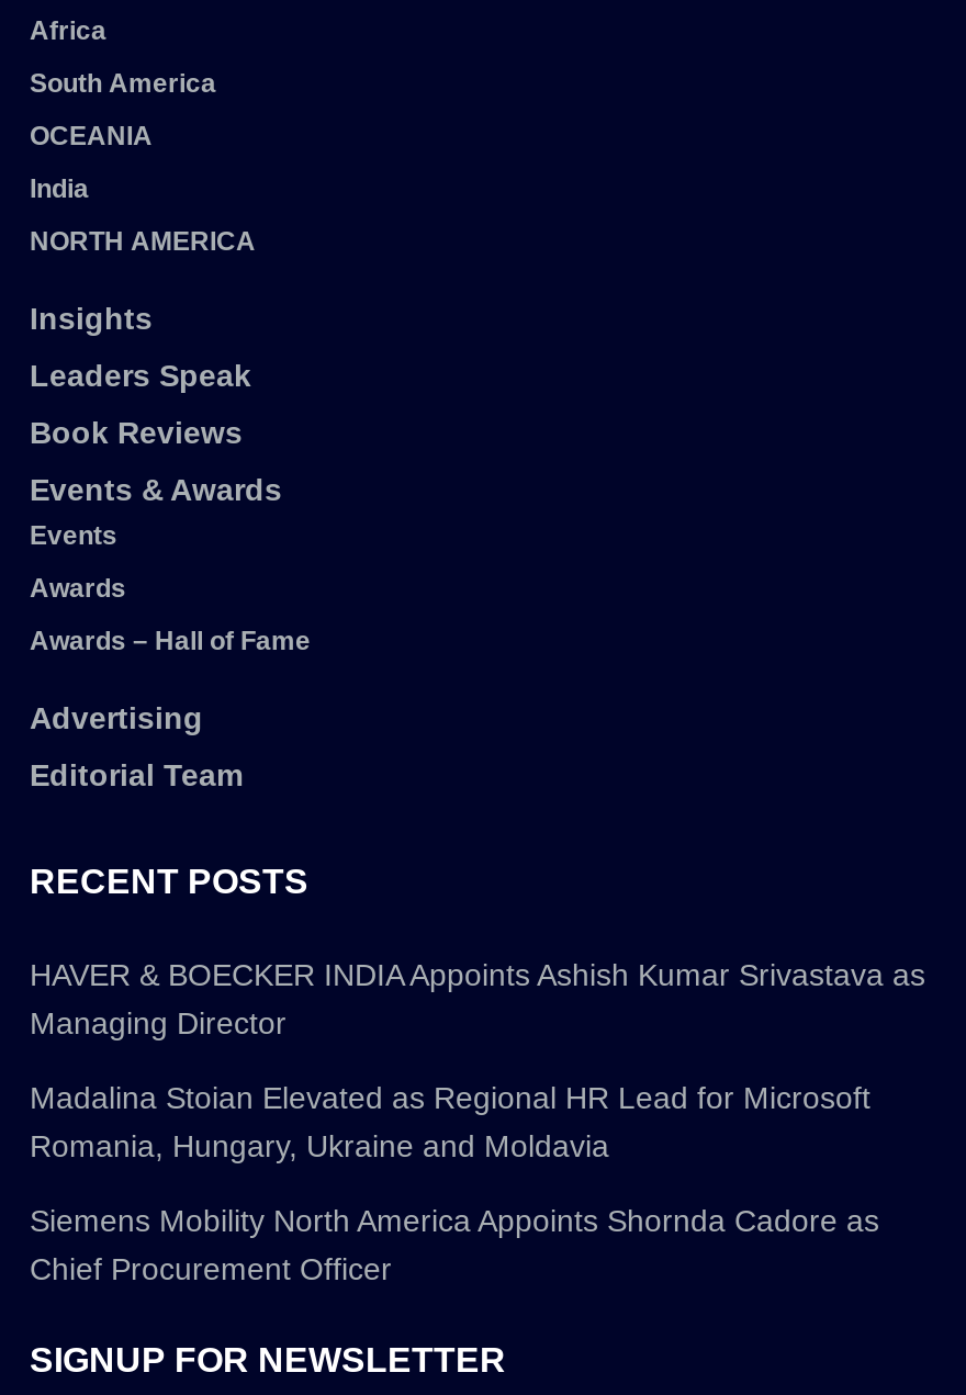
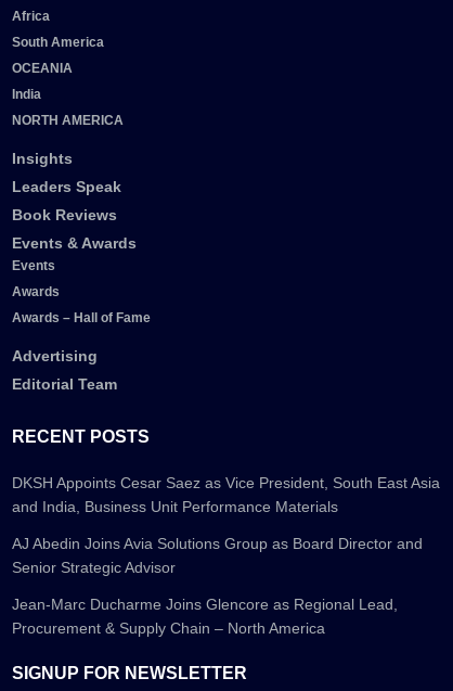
[30,956,925,1040] HAVER & BOECKER INDIA Appoints Ashish Kumar Srivastava as | Managing Director -> [12,474,440,515] DKSH Appoints Cesar Saez as Vice President, South East Asia | and India, Business Unit Performance Materials
[30,1079,870,1163] Madalina Stoian Elevated as Regional HR Lead for Microsoft | Romania, Hungary, Ukraine and Moldavia -> [12,534,423,576] AJ Abedin Joins Avia Solutions Group as Board Director and | Senior Strategic Advisor
[30,1202,879,1285] Siemens Mobility North America Appoints Shornda Cadore as | Chief Procurement Officer -> [12,595,398,636] Jean-Marc Ducharme Joins Glencore as Regional Lead, | Procurement & Supply Chain – North America

